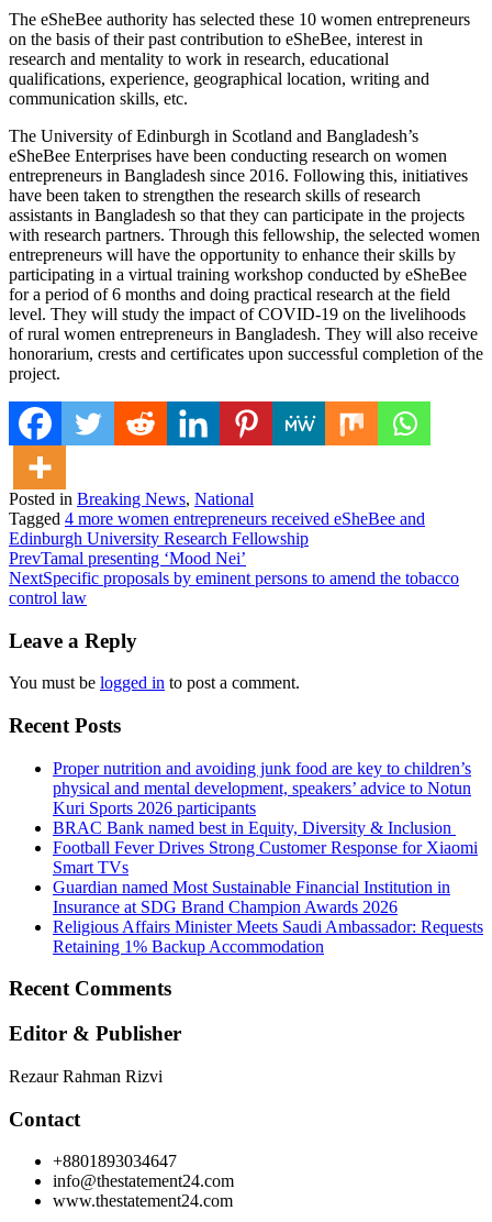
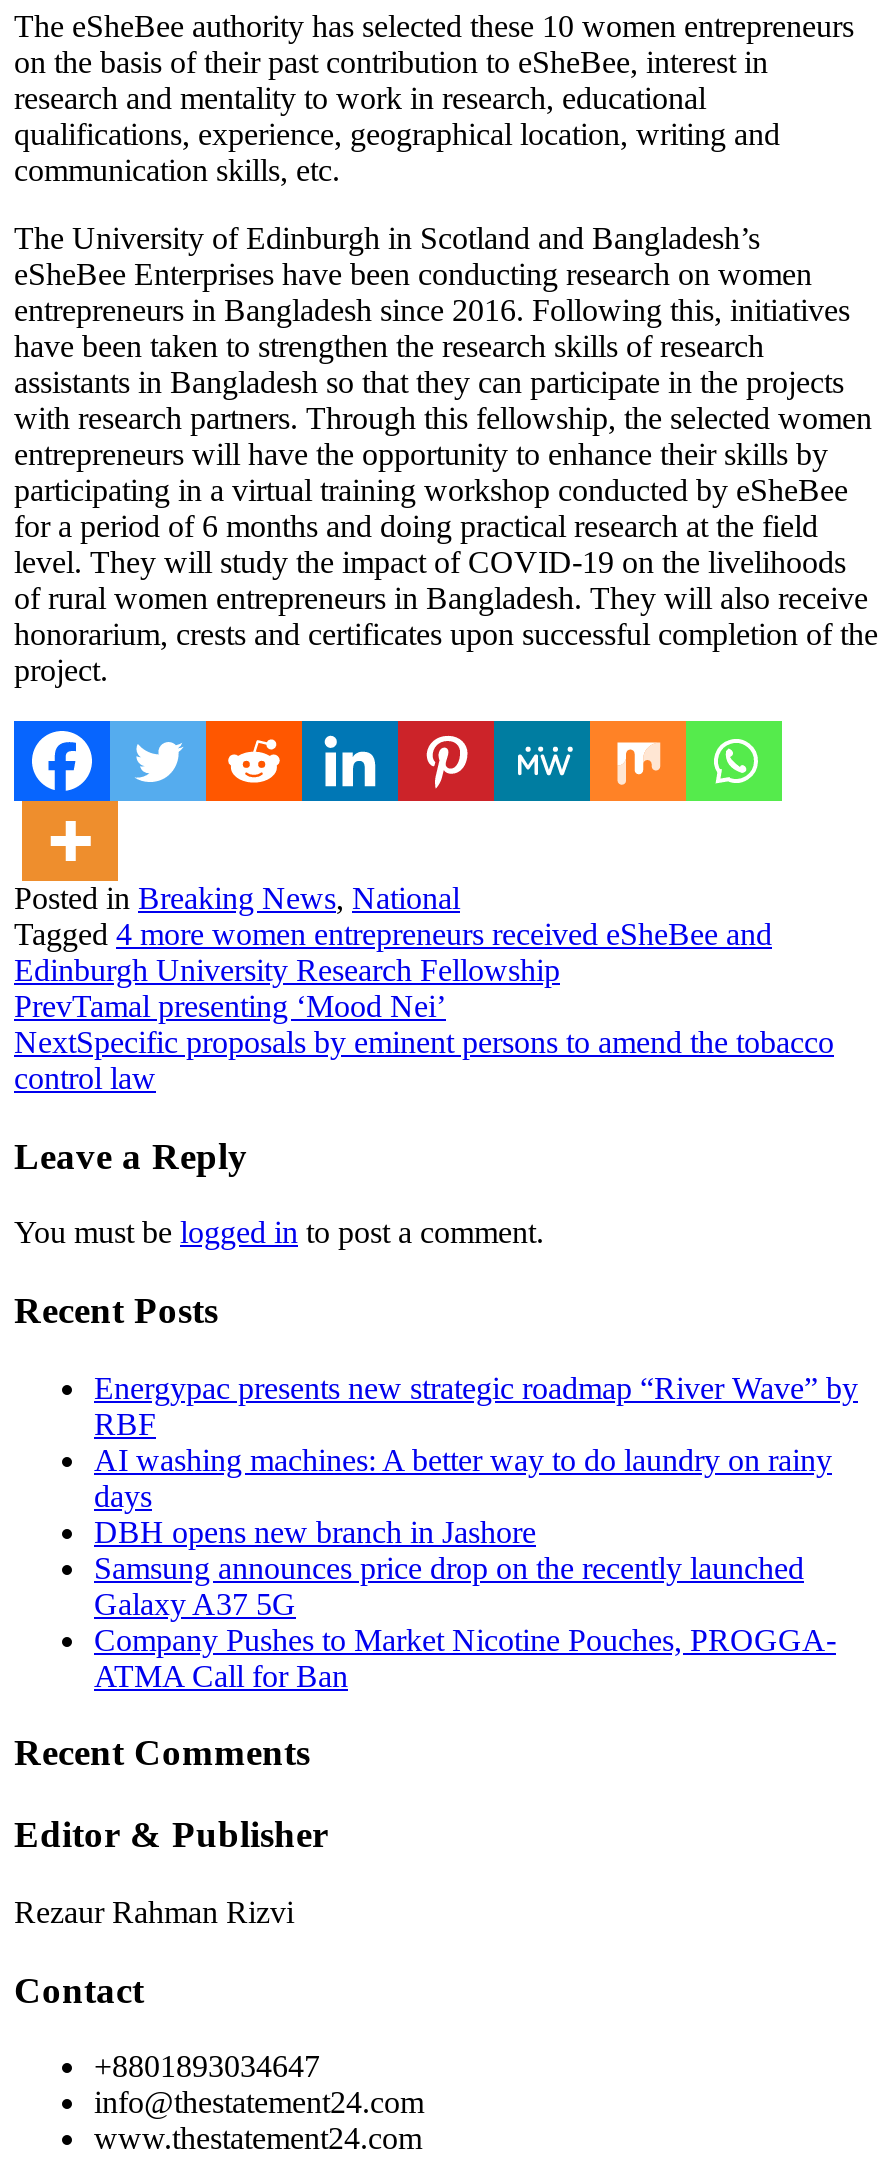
[53,759,483,956] Proper nutrition and avoiding junk food are key to children’s | physical and mental development, speakers’ advice to Notun | Kuri Sports 2026 participants | BRAC Bank named best in Equity, Diversity & Inclusion | Football Fever Drives Strong Customer Response for Xiaomi | Smart TVs | Guardian named Most Sustainable Financial Institution in | Insurance at SDG Brand Champion Awards 2026 | Religious Affairs Minister Meets Saudi Ambassador: Requests | Retaining 1% Backup Accommodation -> [94,1371,858,1693] Energypac presents new strategic roadmap “River Wave” by | RBF | AI washing machines: A better way to do laundry on rainy | days | DBH opens new branch in Jashore | Samsung announces price drop on the recently launched | Galaxy A37 5G | Company Pushes to Market Nicotine Pouches, PROGGA- | ATMA Call for Ban

